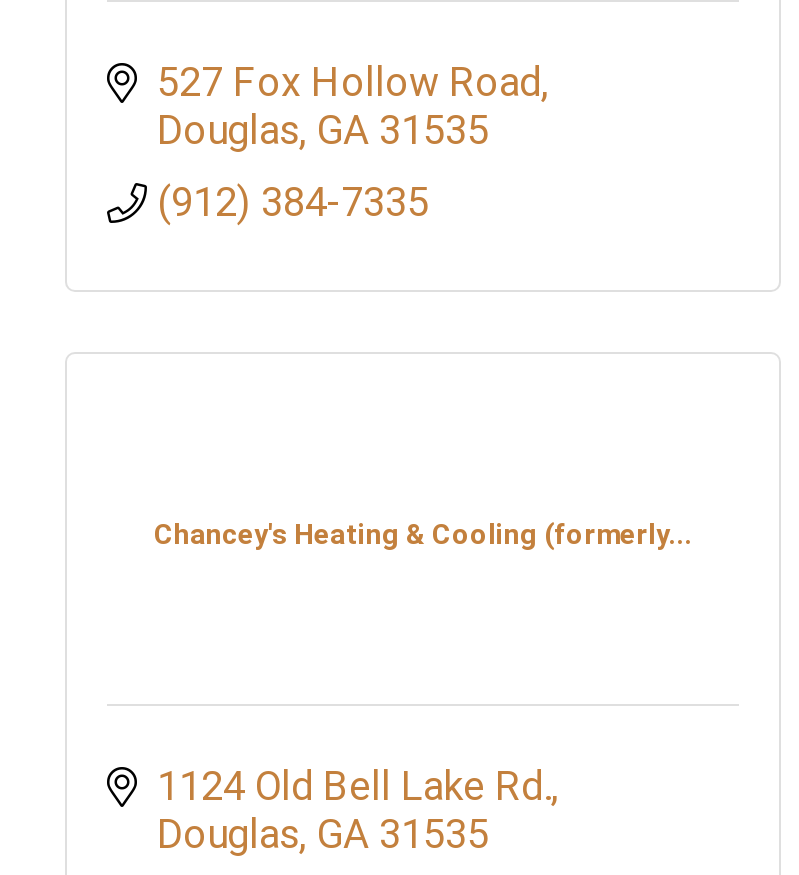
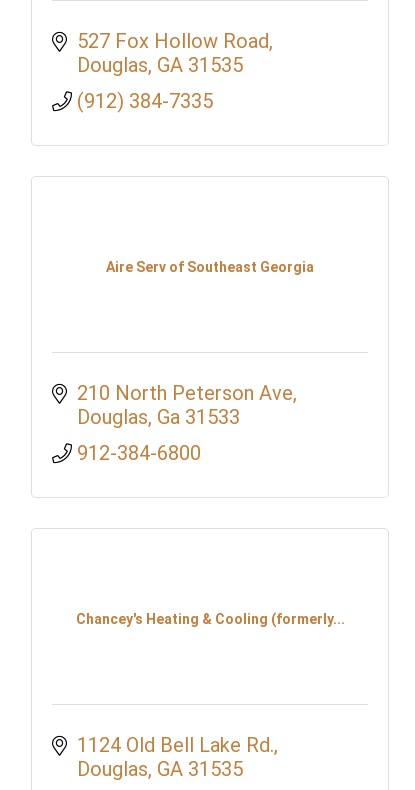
none -> [77,381,293,465] 210 North Peterson Ave | Douglas Ga 31533 | 912-384-6800
none -> [106,259,314,275] Aire Serv of Southeast Georgia

